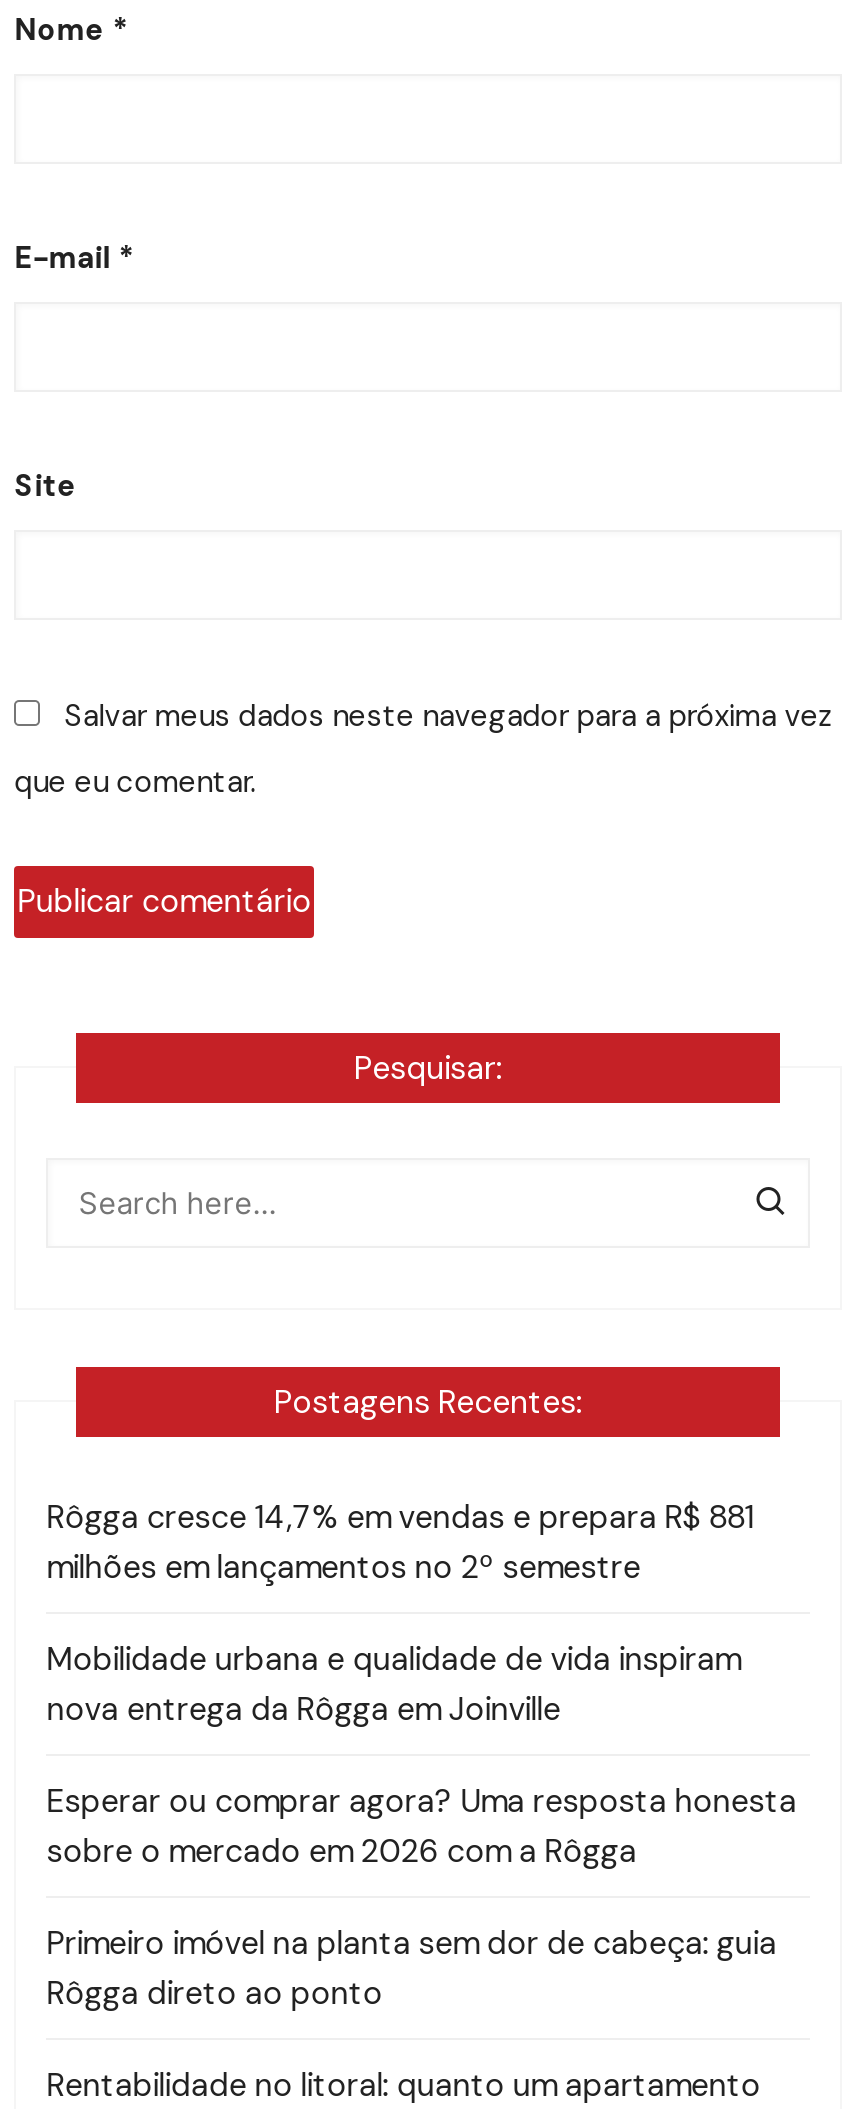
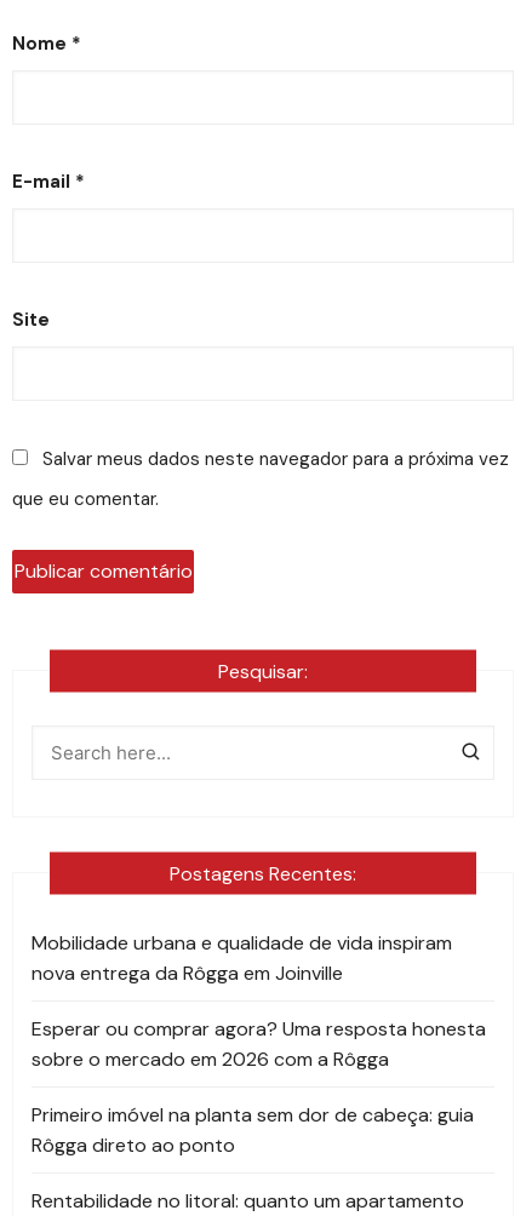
[46,1495,754,1587] Rôgga cresce 14,7% em vendas e prepara R$ 881 | milhões em lançamentos no 2º semestre -> none

